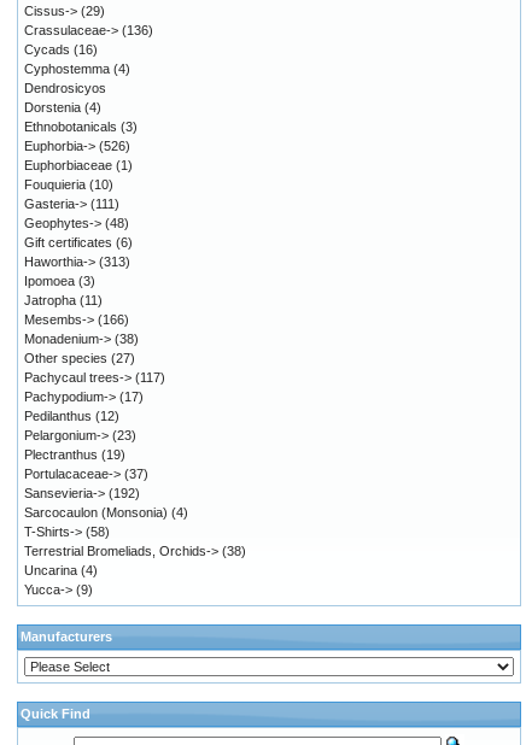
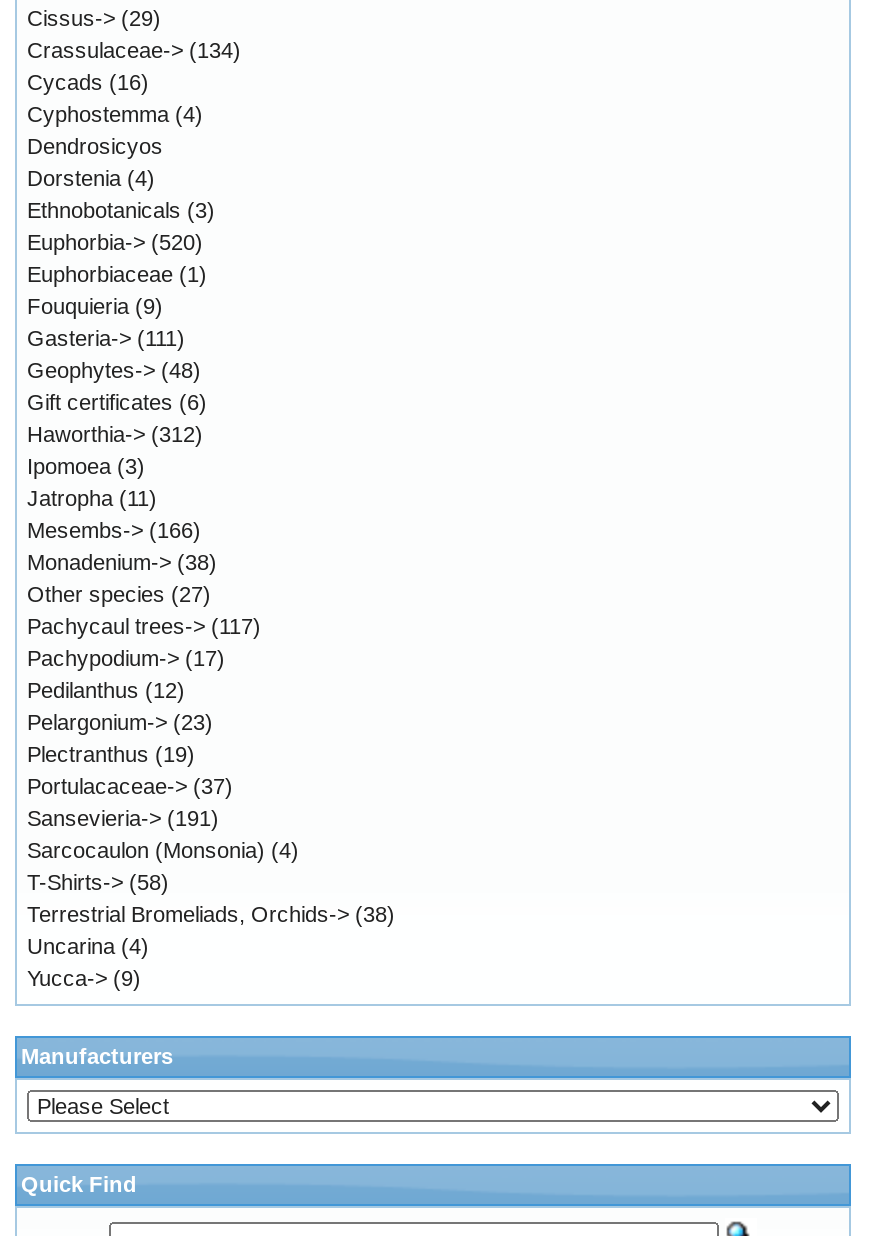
[24,23,153,38] Crassulaceae-> (136) -> [27,39,241,63] Crassulaceae-> (134)
[24,139,130,153] Euphorbia-> (526) -> [27,231,203,255] Euphorbia-> (520)
[24,178,113,192] Fouquieria (10) -> [27,295,163,319] Fouquieria (9)
[24,255,130,269] Haworthia-> (313) -> [27,423,203,447] Haworthia-> (312)
[24,486,140,501] Sansevieria-> (192) -> [27,807,219,831] Sansevieria-> (191)

